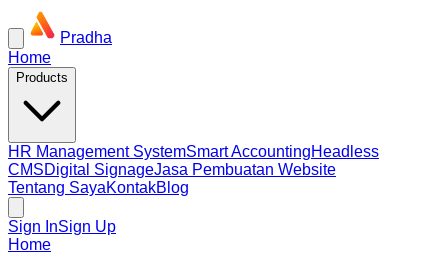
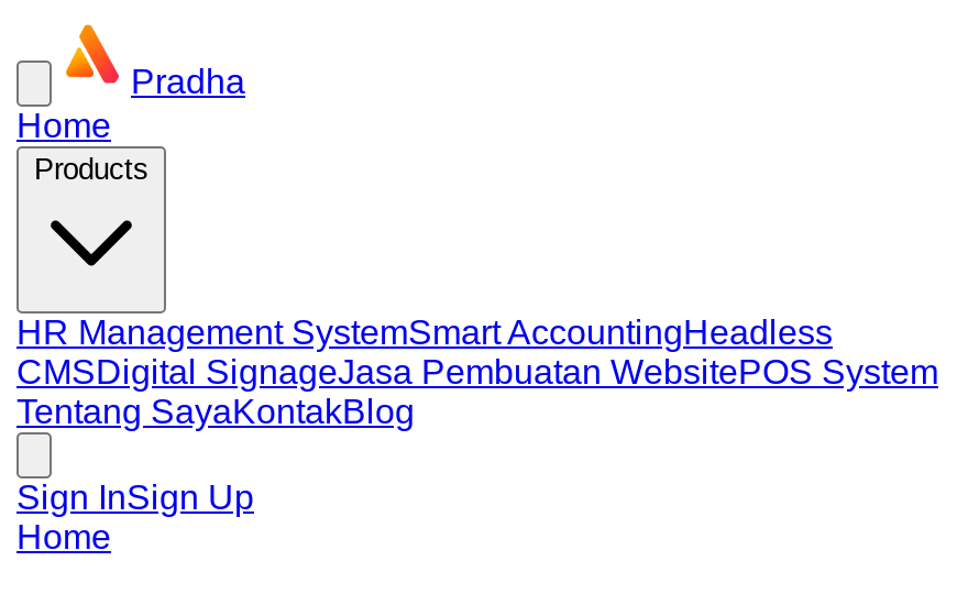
[8,161,336,178] CMSDigital SignageJasa Pembuatan Website -> [16,353,938,391] CMSDigital SignageJasa Pembuatan WebsitePOS System

